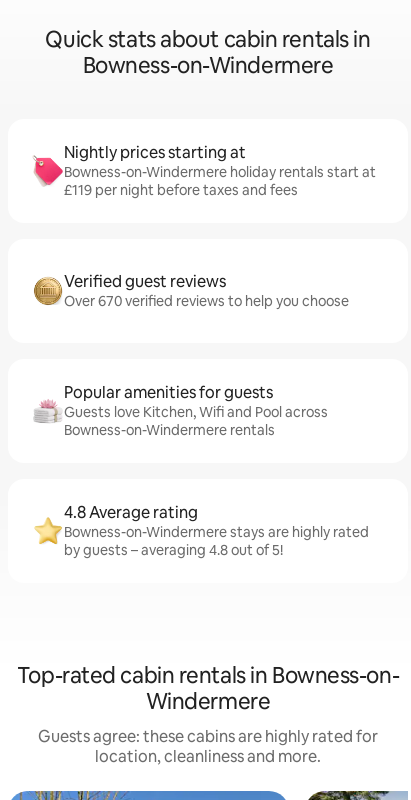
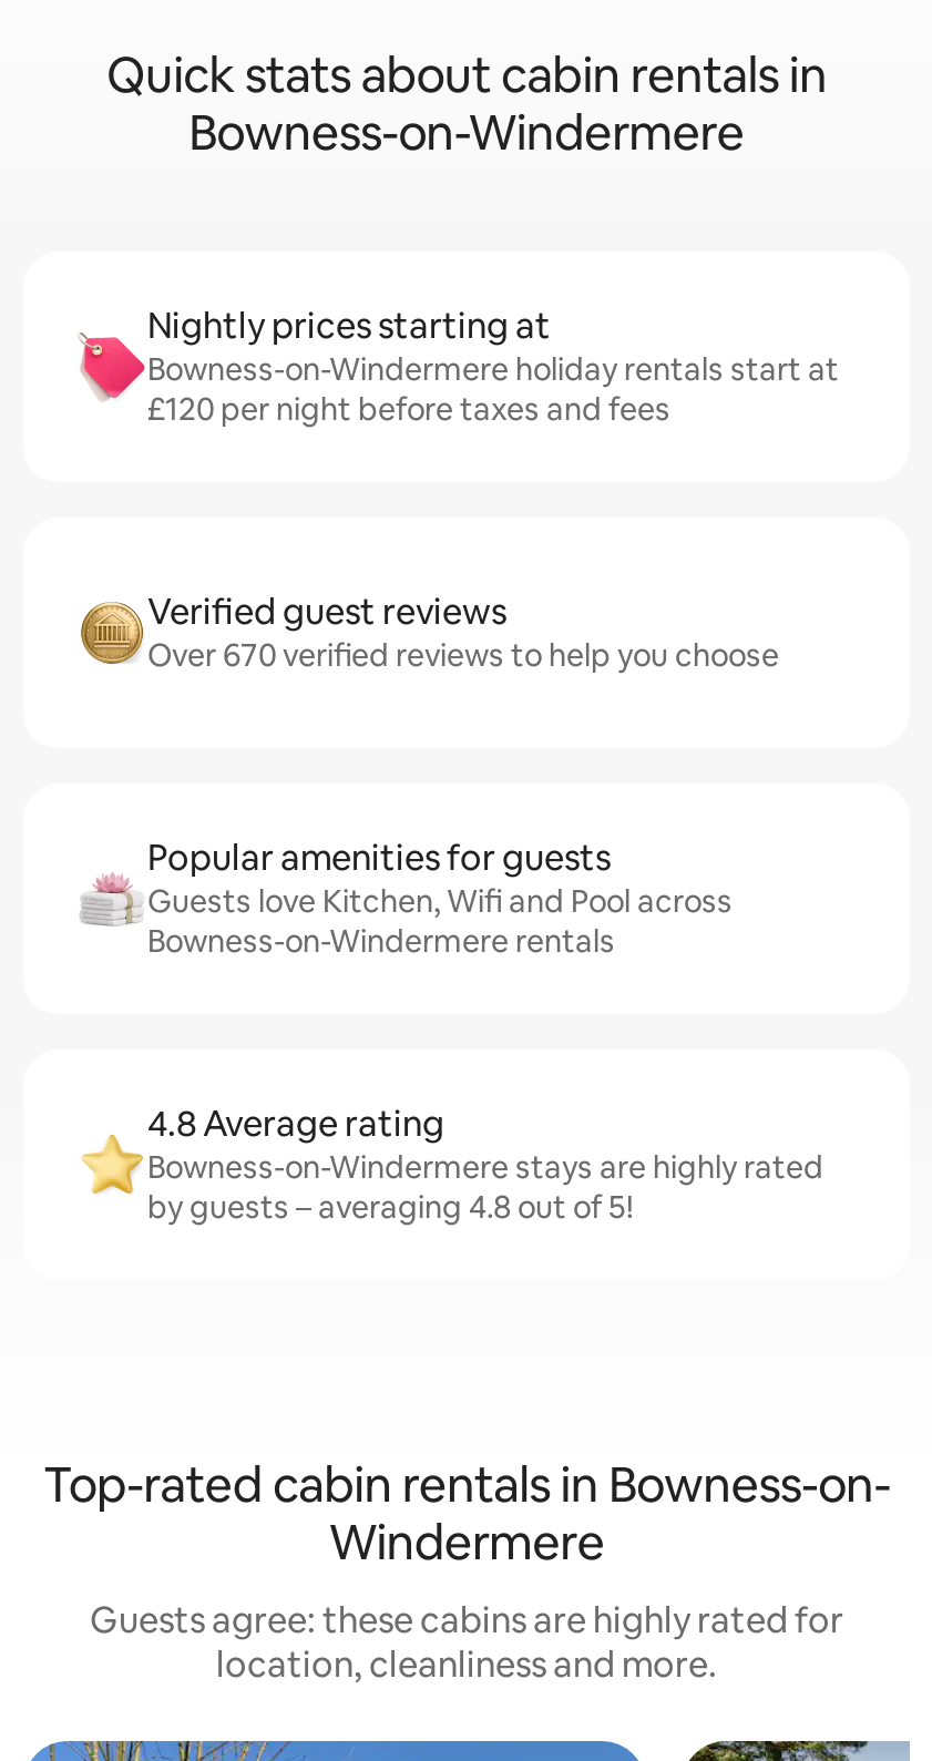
[64,181,298,199] £119 per night before taxes and fees -> [147,389,670,429] £120 per night before taxes and fees

